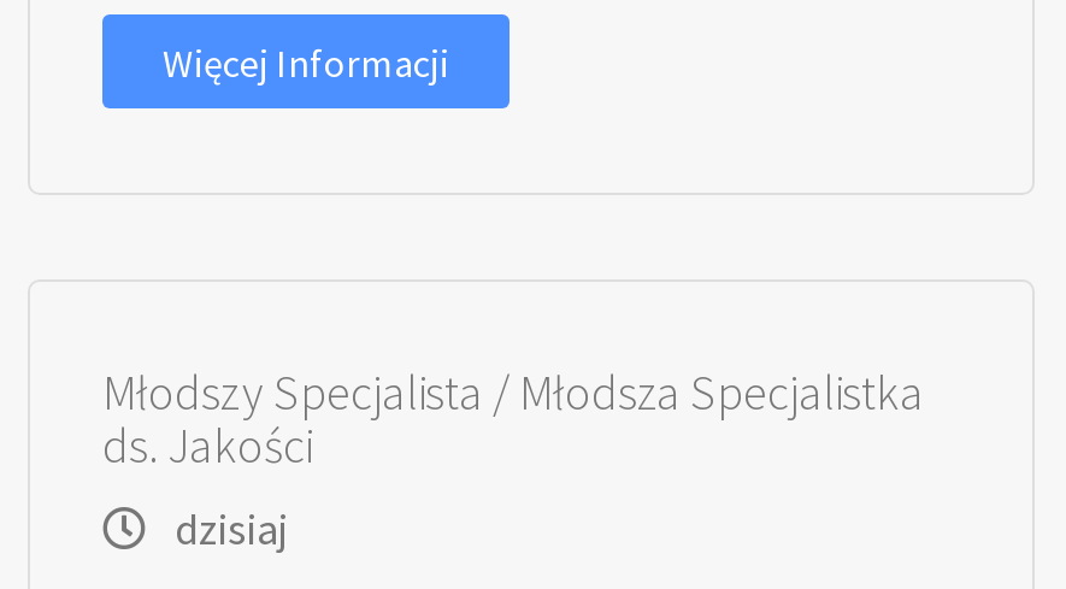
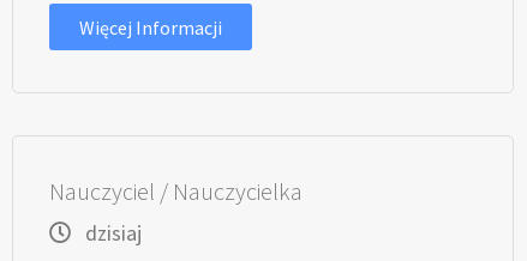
[102,361,924,475] Młodszy Specjalista / Młodsza Specjalistka | ds. Jakości -> [49,176,303,206] Nauczyciel / Nauczycielka

